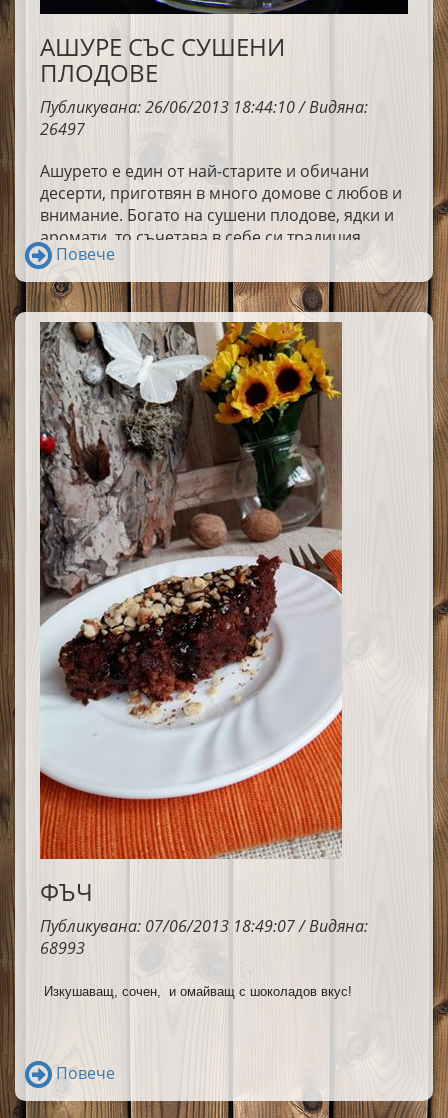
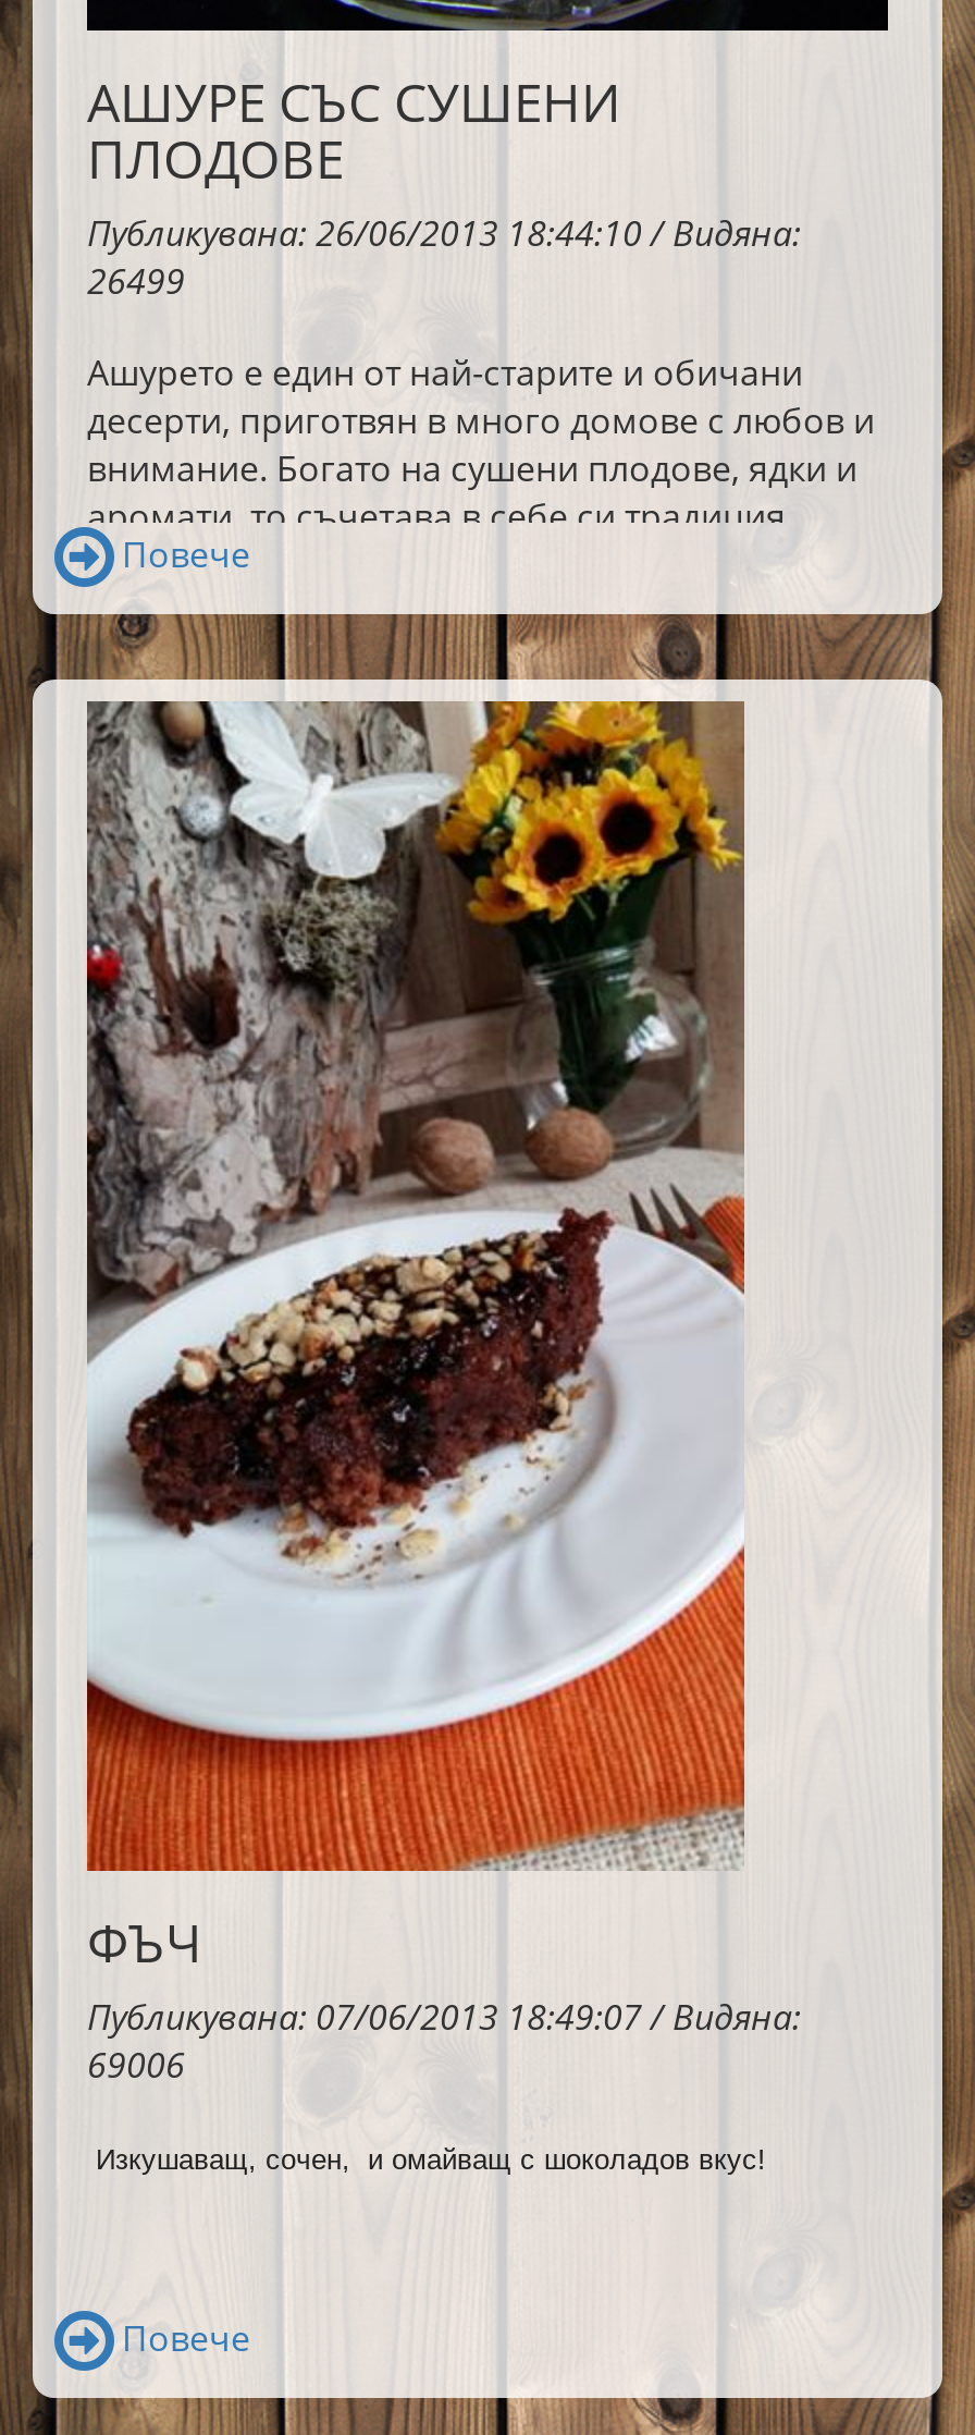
[40,118,85,140] 26497 -> [87,257,185,305] 26499
[40,937,85,959] 68993 -> [87,2041,185,2089] 69006

